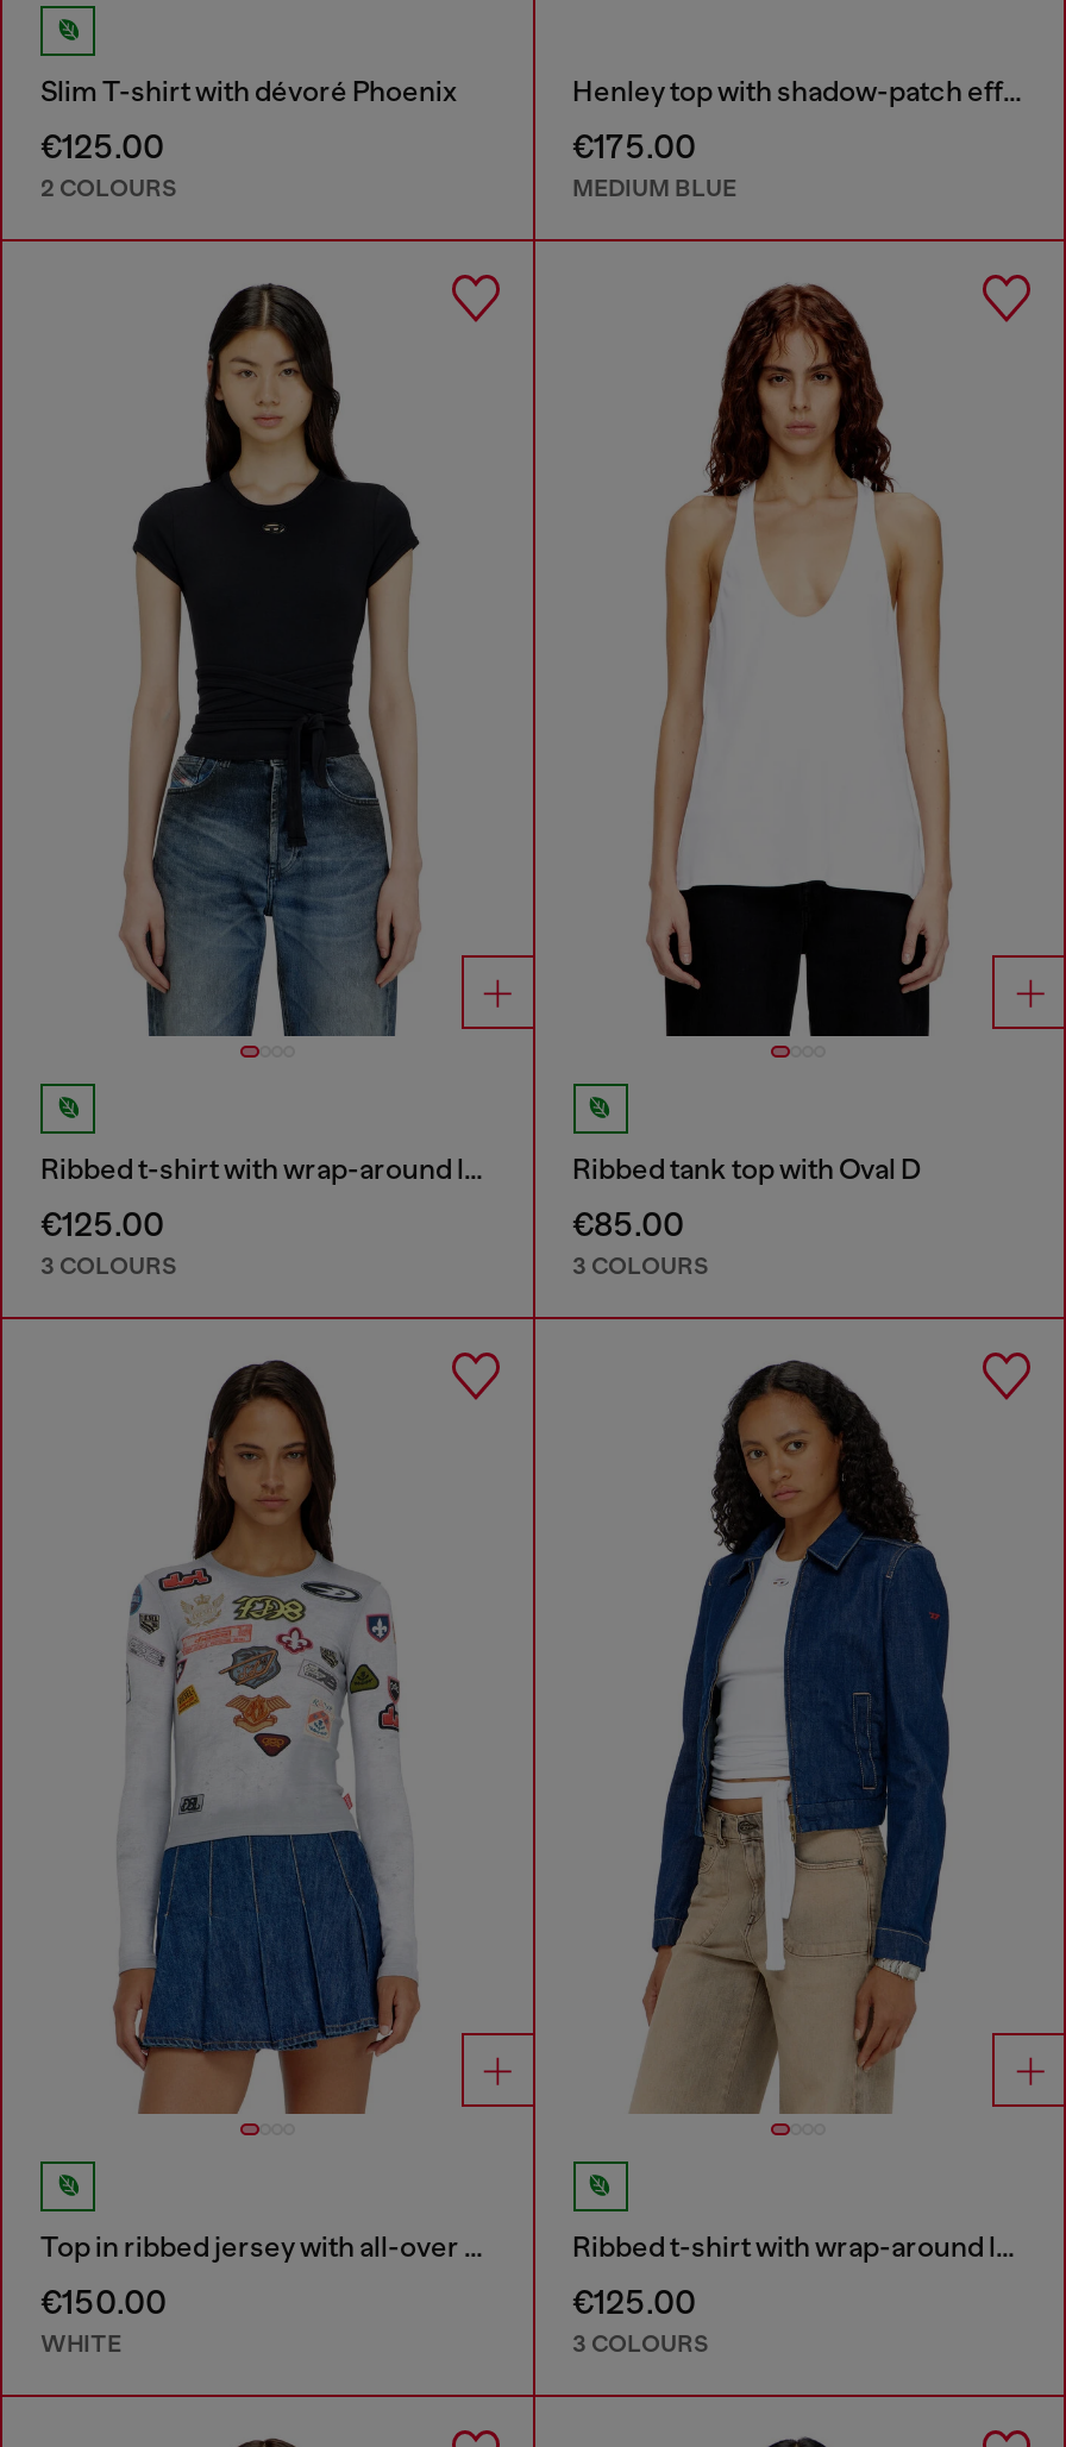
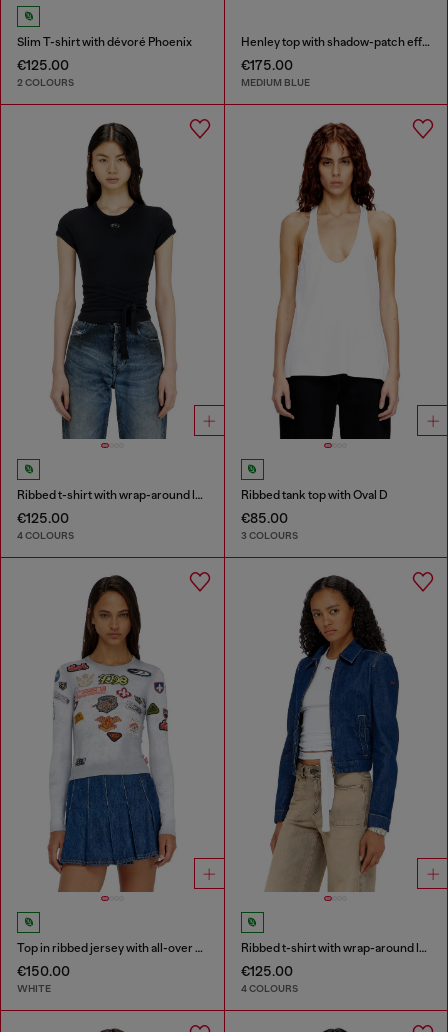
[40,1251,176,1281] 3 COLOURS -> [17,529,74,542] 4 COLOURS
[572,2329,708,2360] 3 COLOURS -> [240,982,297,995] 4 COLOURS

